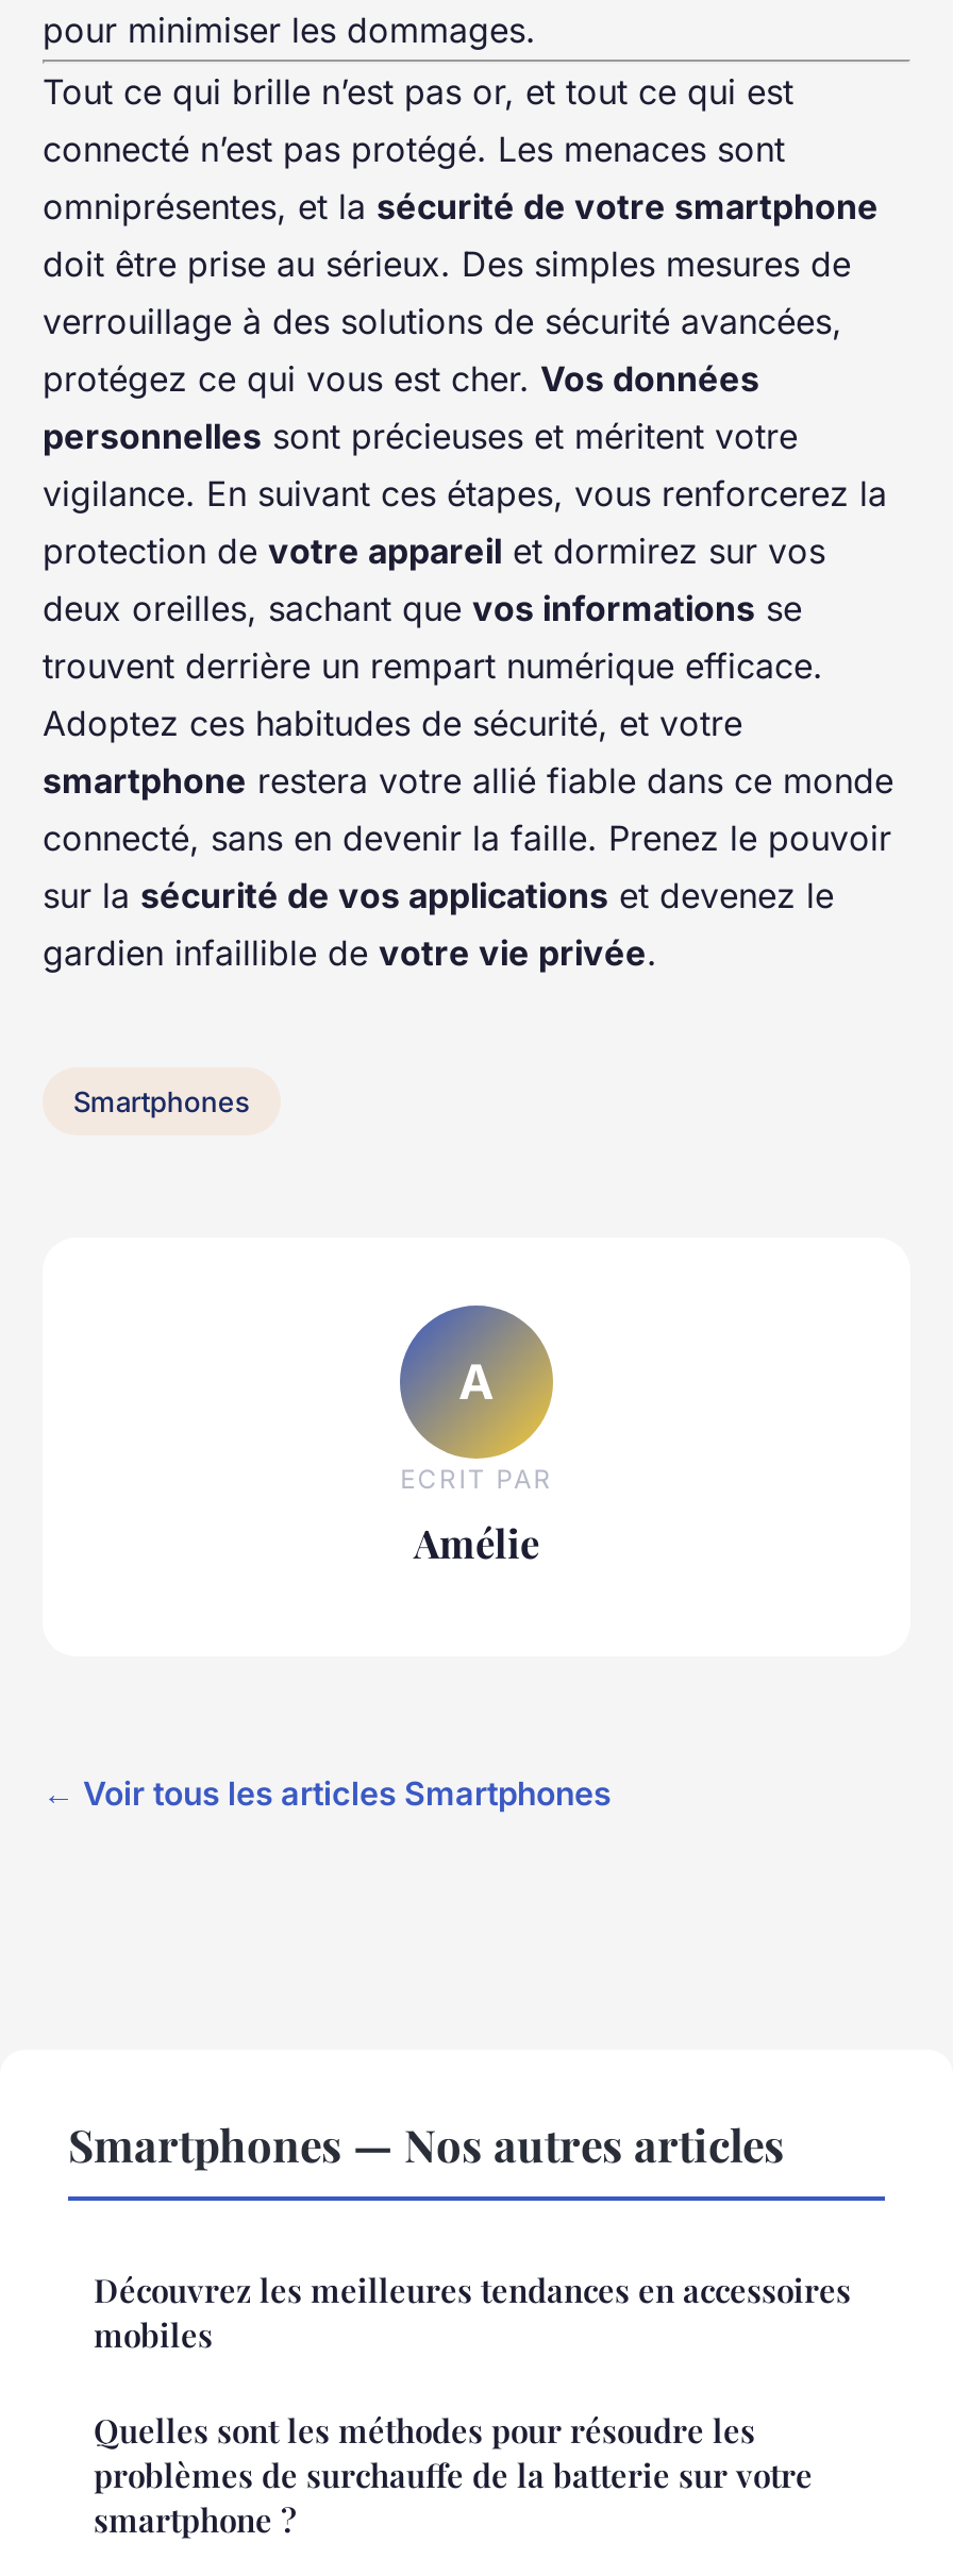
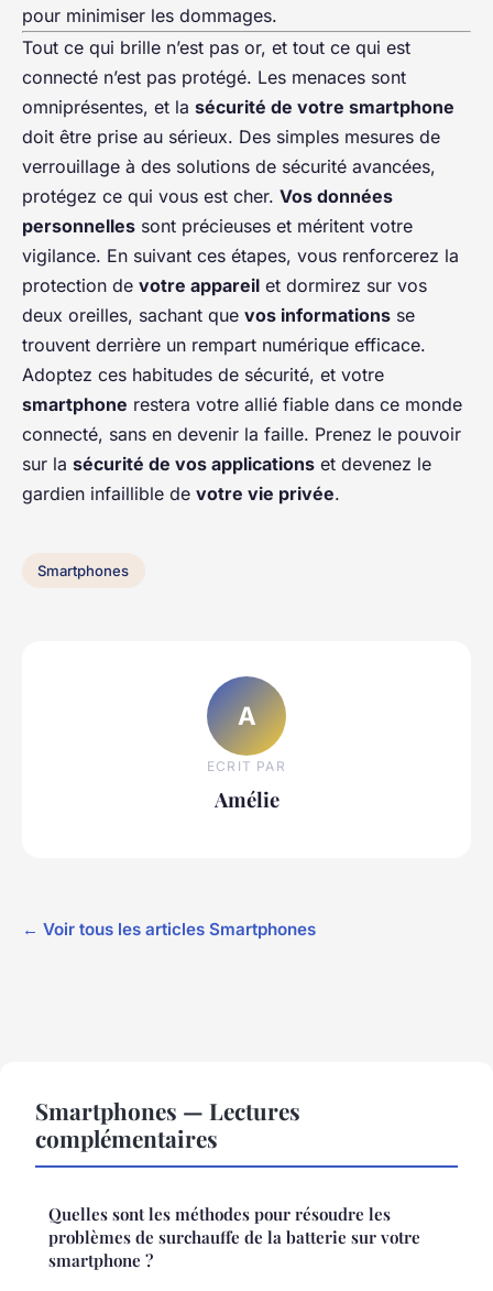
[68,2114,851,2356] Smartphones — Nos autres articles | Découvrez les meilleures tendances en accessoires | mobiles -> [35,1095,300,1154] Smartphones — Lectures | complémentaires

